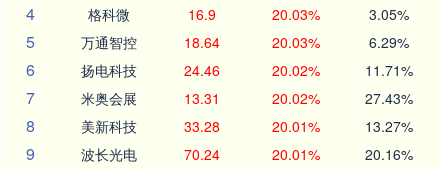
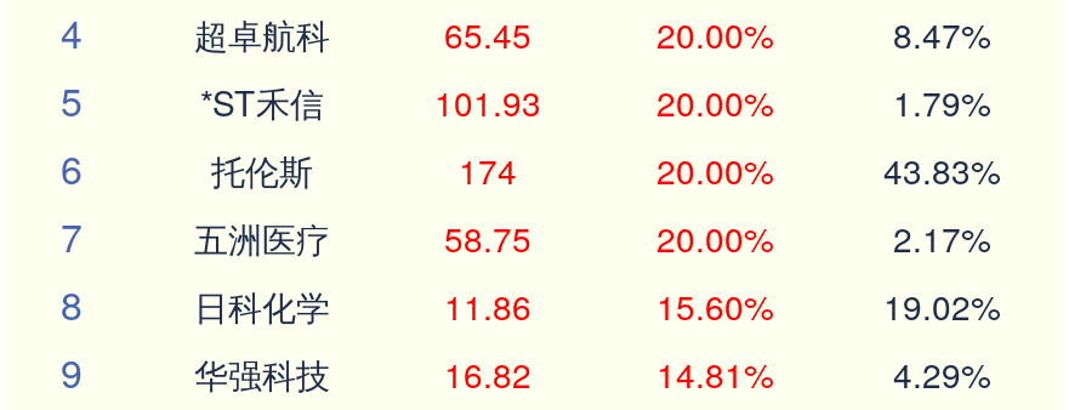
[88,4,409,24] 格科微 | 16.9 | 20.03% | 3.05% -> [194,11,990,59] 超卓航科 | 65.45 | 20.00% | 8.47%
[81,32,409,52] 万通智控 | 18.64 | 20.03% | 6.29% -> [200,79,990,127] *ST禾信 | 101.93 | 20.00% | 1.79%
[81,60,413,80] 扬电科技 | 24.46 | 20.02% | 11.71% -> [211,147,1000,195] 托伦斯 | 174 | 20.00% | 43.83%
[81,88,413,108] 米奥会展 | 13.31 | 20.02% | 27.43% -> [194,214,990,263] 五洲医疗 | 58.75 | 20.00% | 2.17%
[81,116,413,136] 美新科技 | 33.28 | 20.01% | 13.27% -> [194,282,1000,331] 日科化学 | 11.86 | 15.60% | 19.02%
[81,144,413,164] 波长光电 | 70.24 | 20.01% | 20.16% -> [194,350,990,399] 华强科技 | 16.82 | 14.81% | 4.29%

